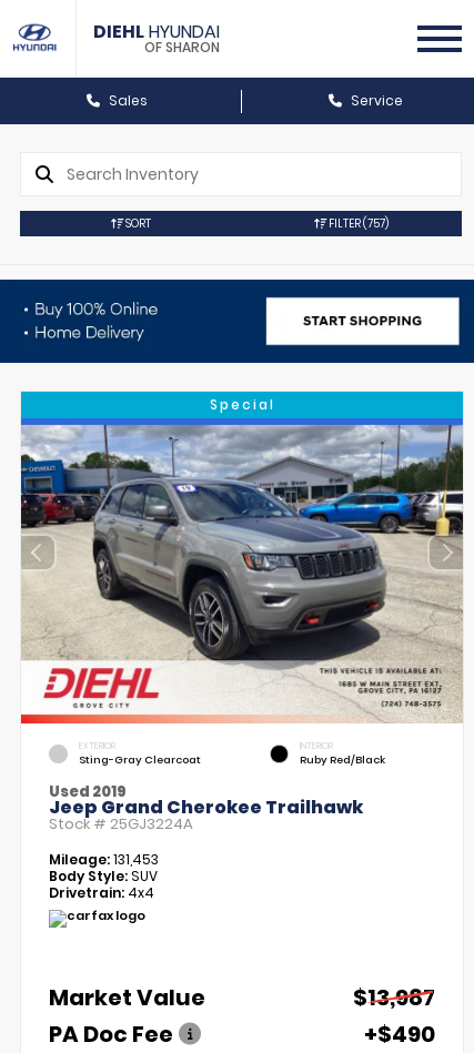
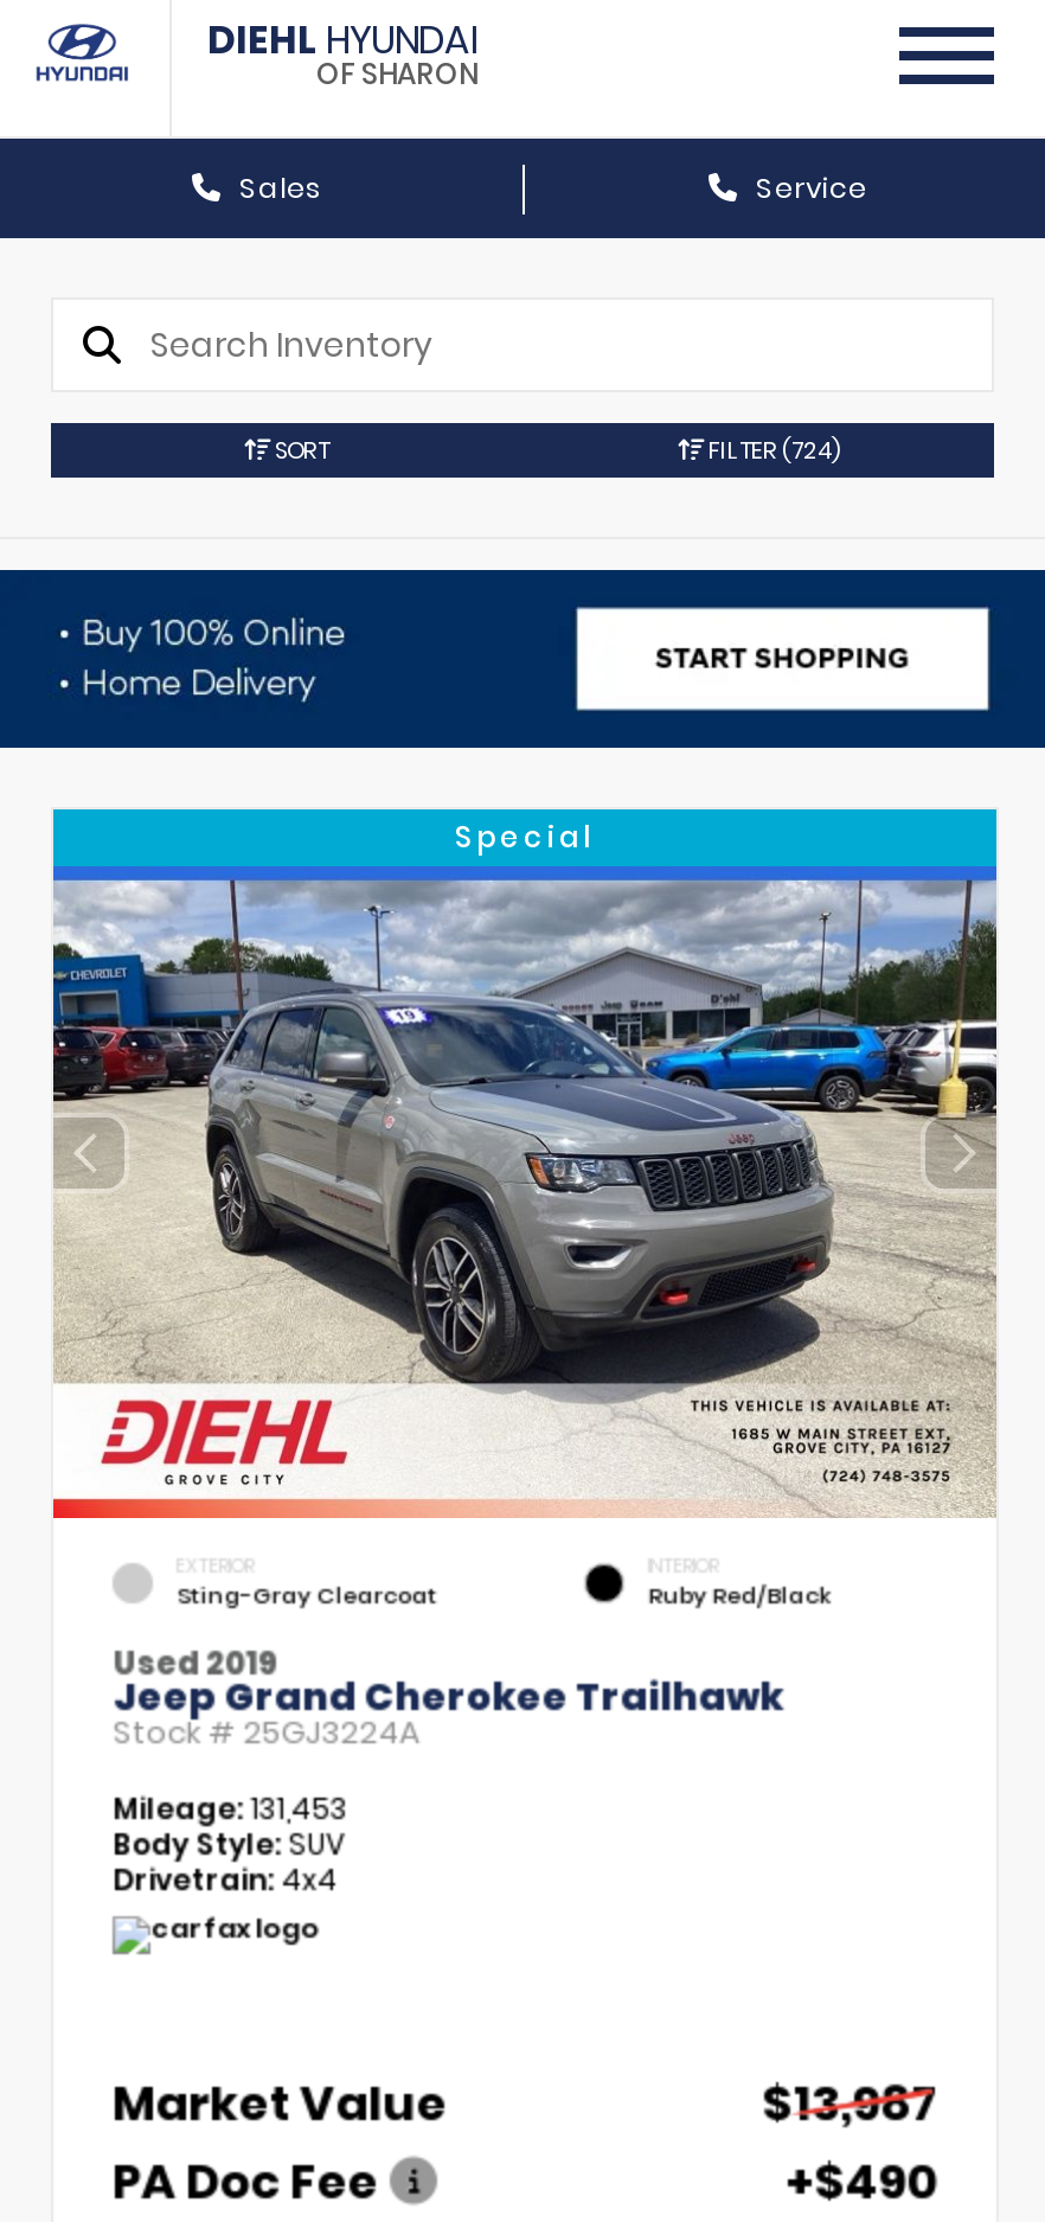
[326,215,389,232] FILTER (757) -> [704,432,839,468] FILTER (724)

